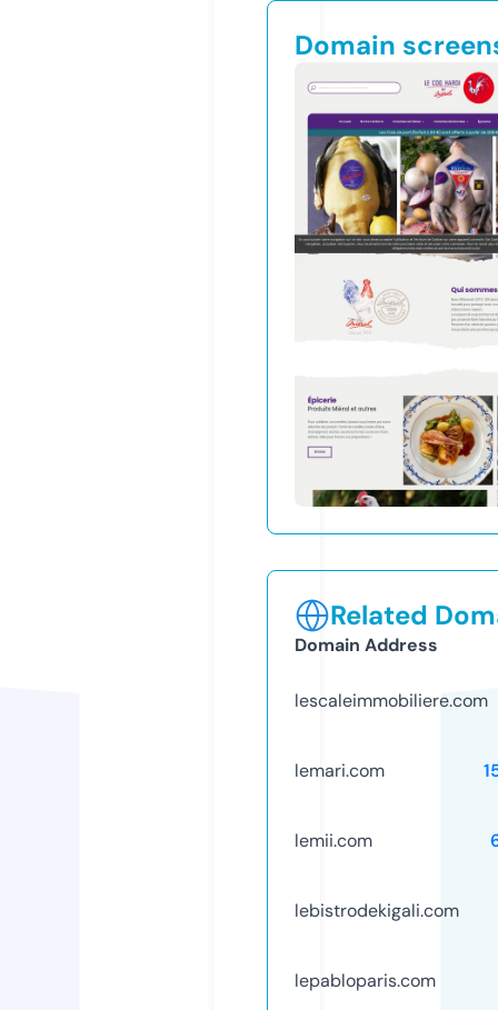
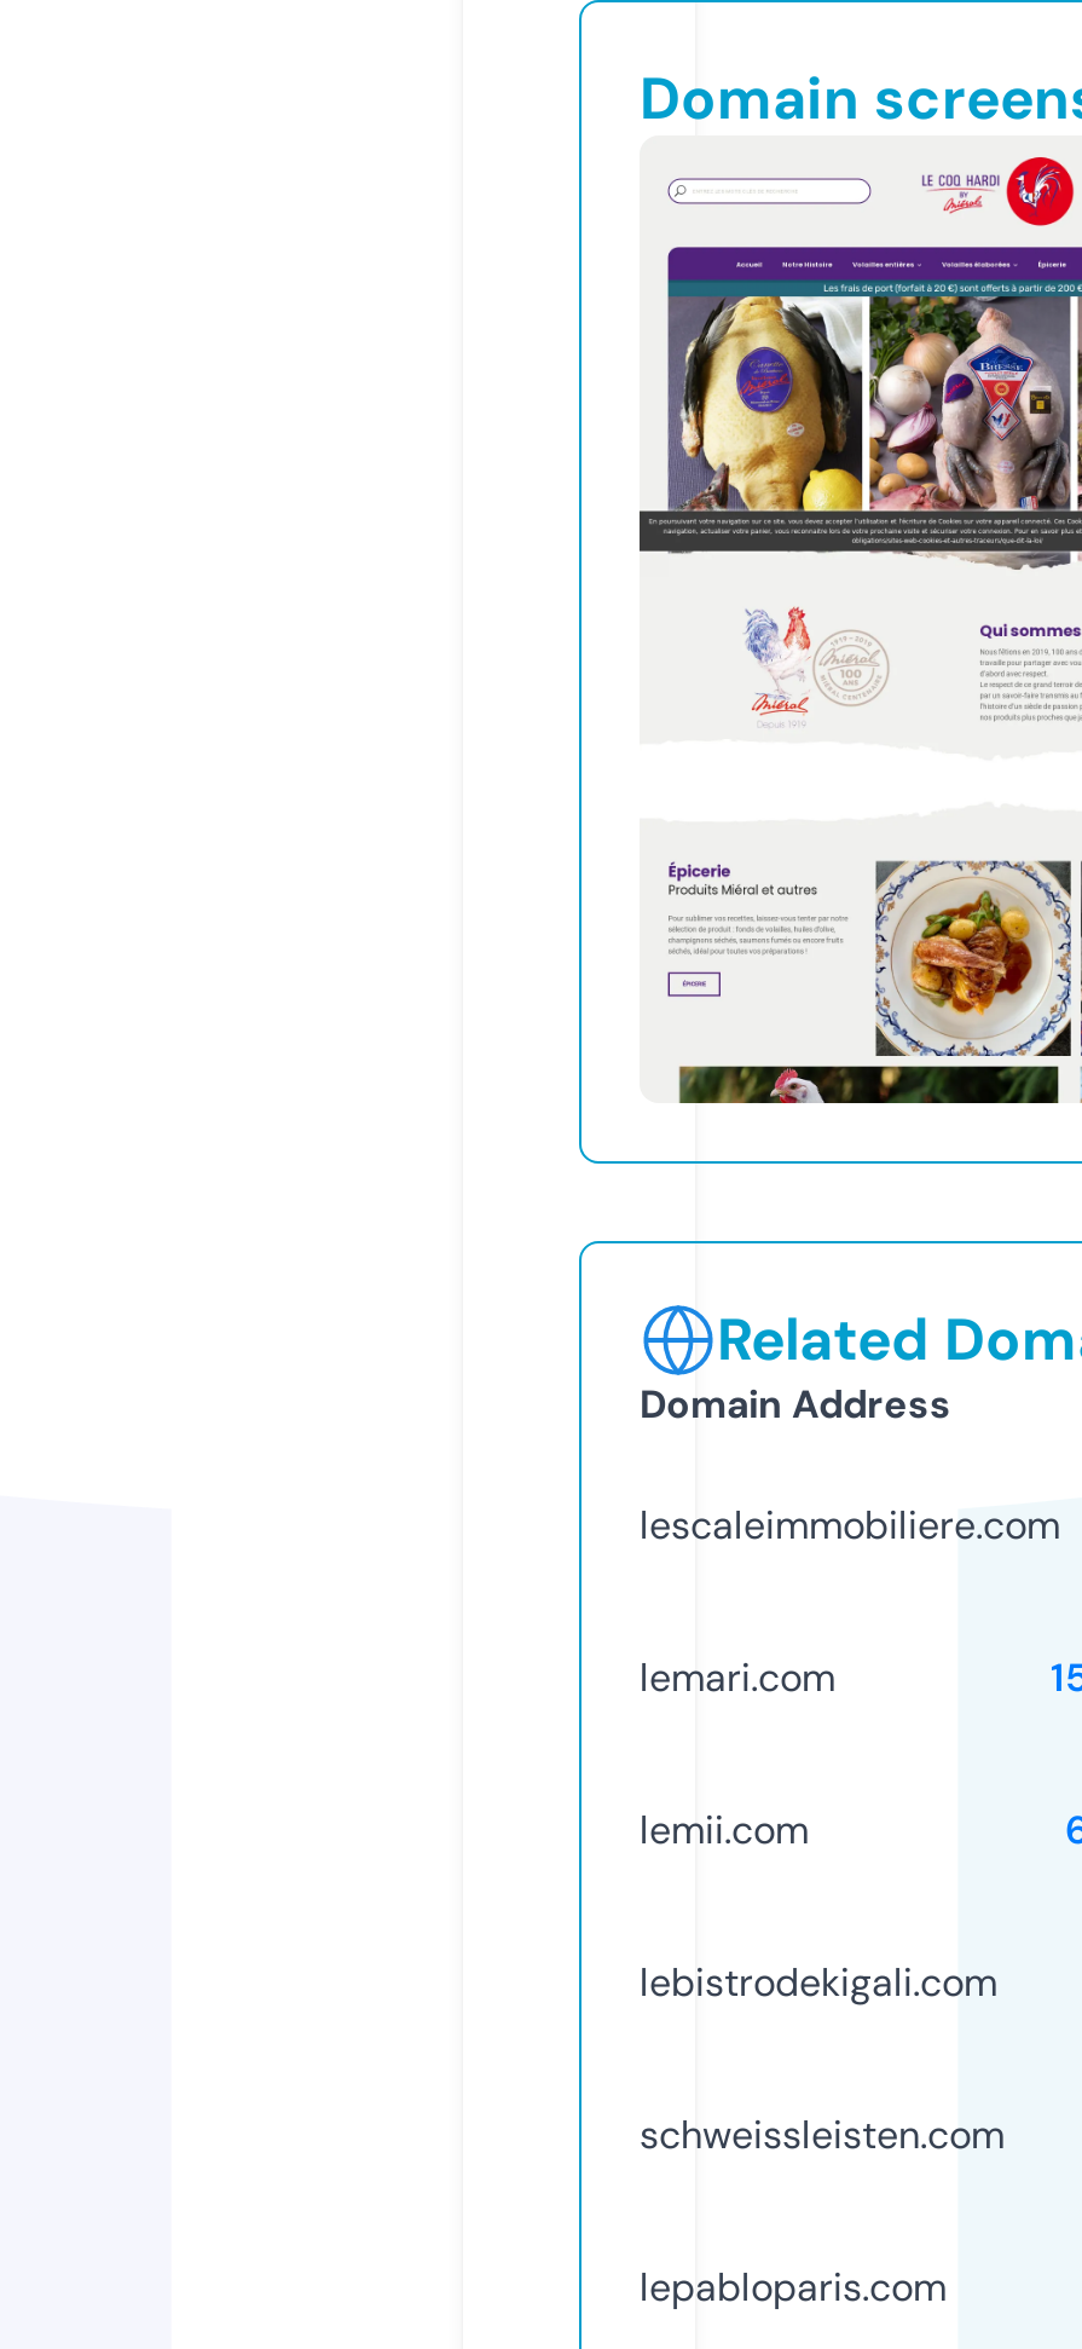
none -> [640,2109,1005,2160] schweissleisten.com

